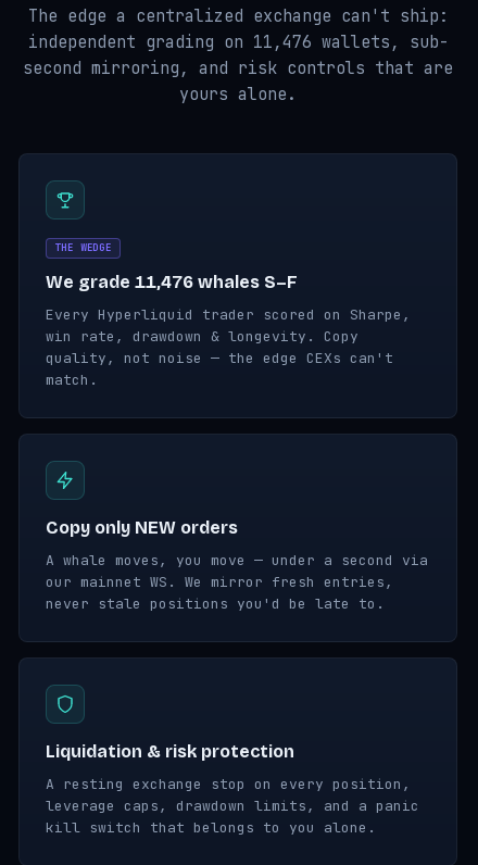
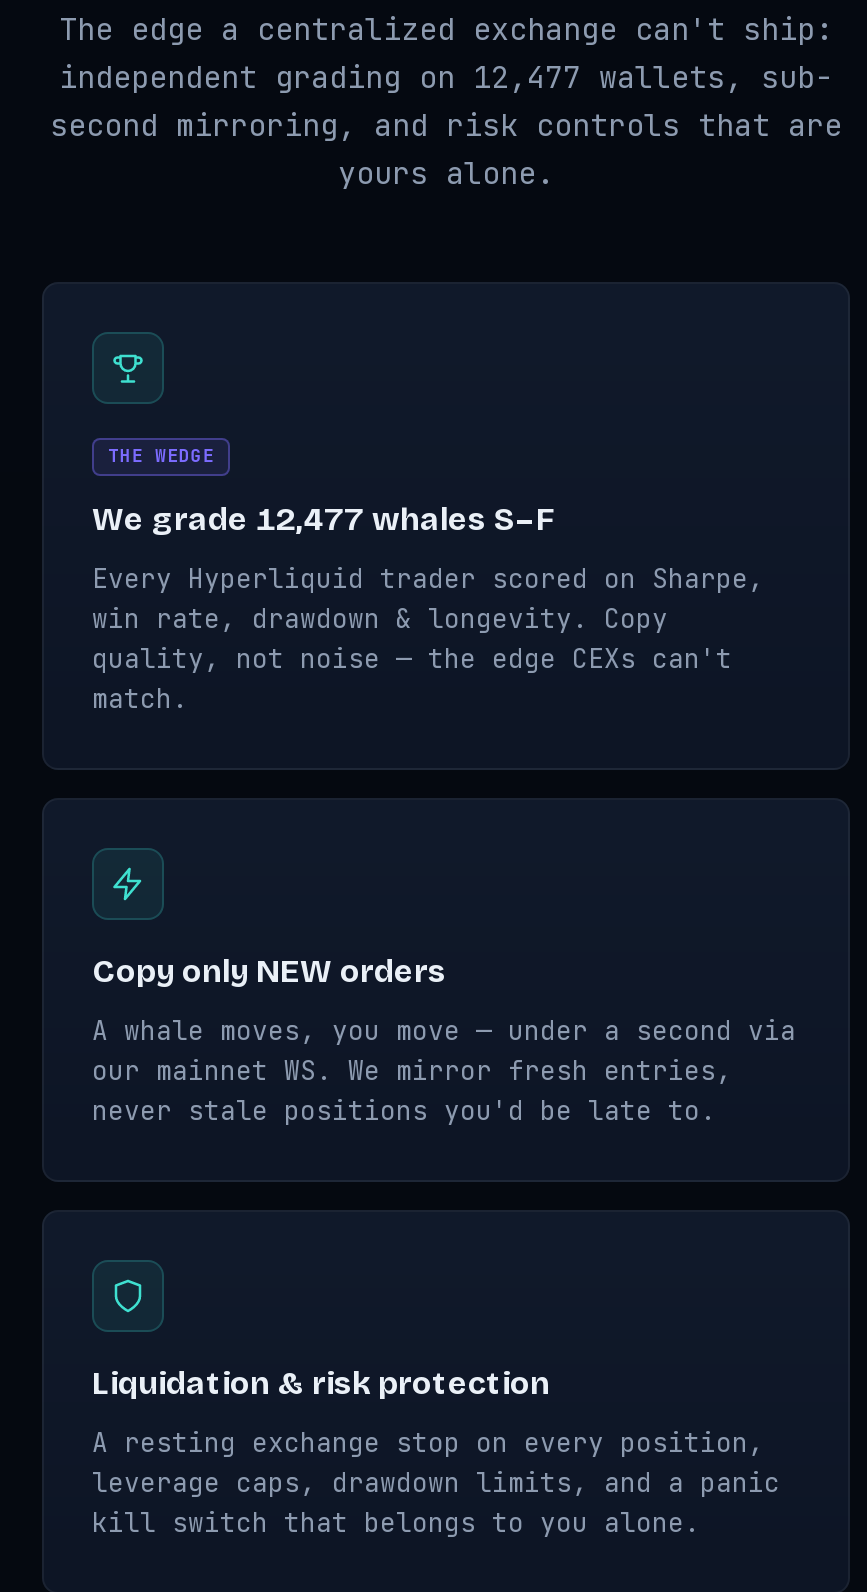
[28,32,448,53] independent grading on 11,476 wallets, sub- -> [59,58,833,98] independent grading on 12,477 wallets, sub-
[46,272,298,292] We grade 11,476 whales S–F -> [92,500,556,538] We grade 12,477 whales S–F

